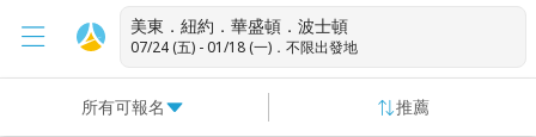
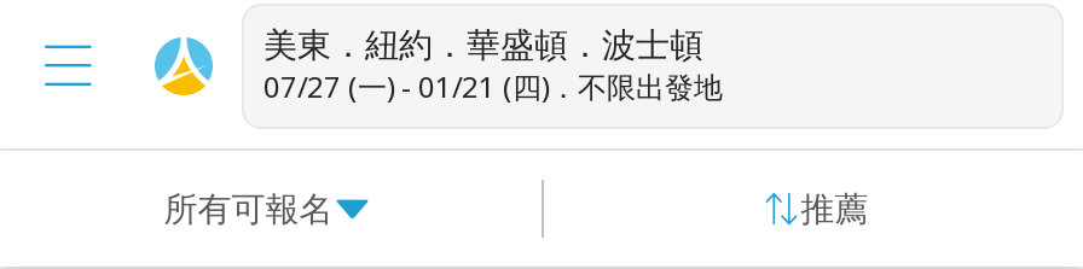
[130,37,358,57] 07/24 (五) - 01/18 (一)．不限出發地 -> [263,66,723,107] 07/27 (一) - 01/21 (四)．不限出發地

